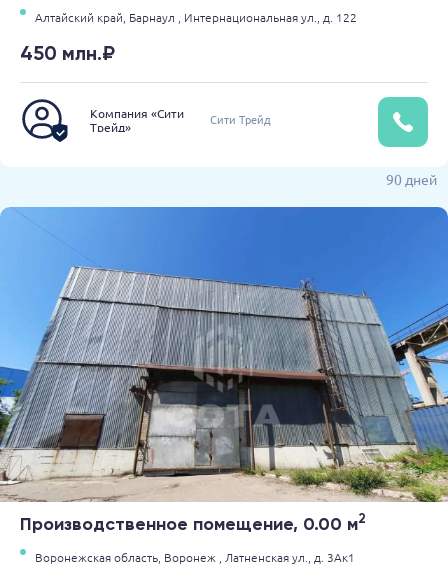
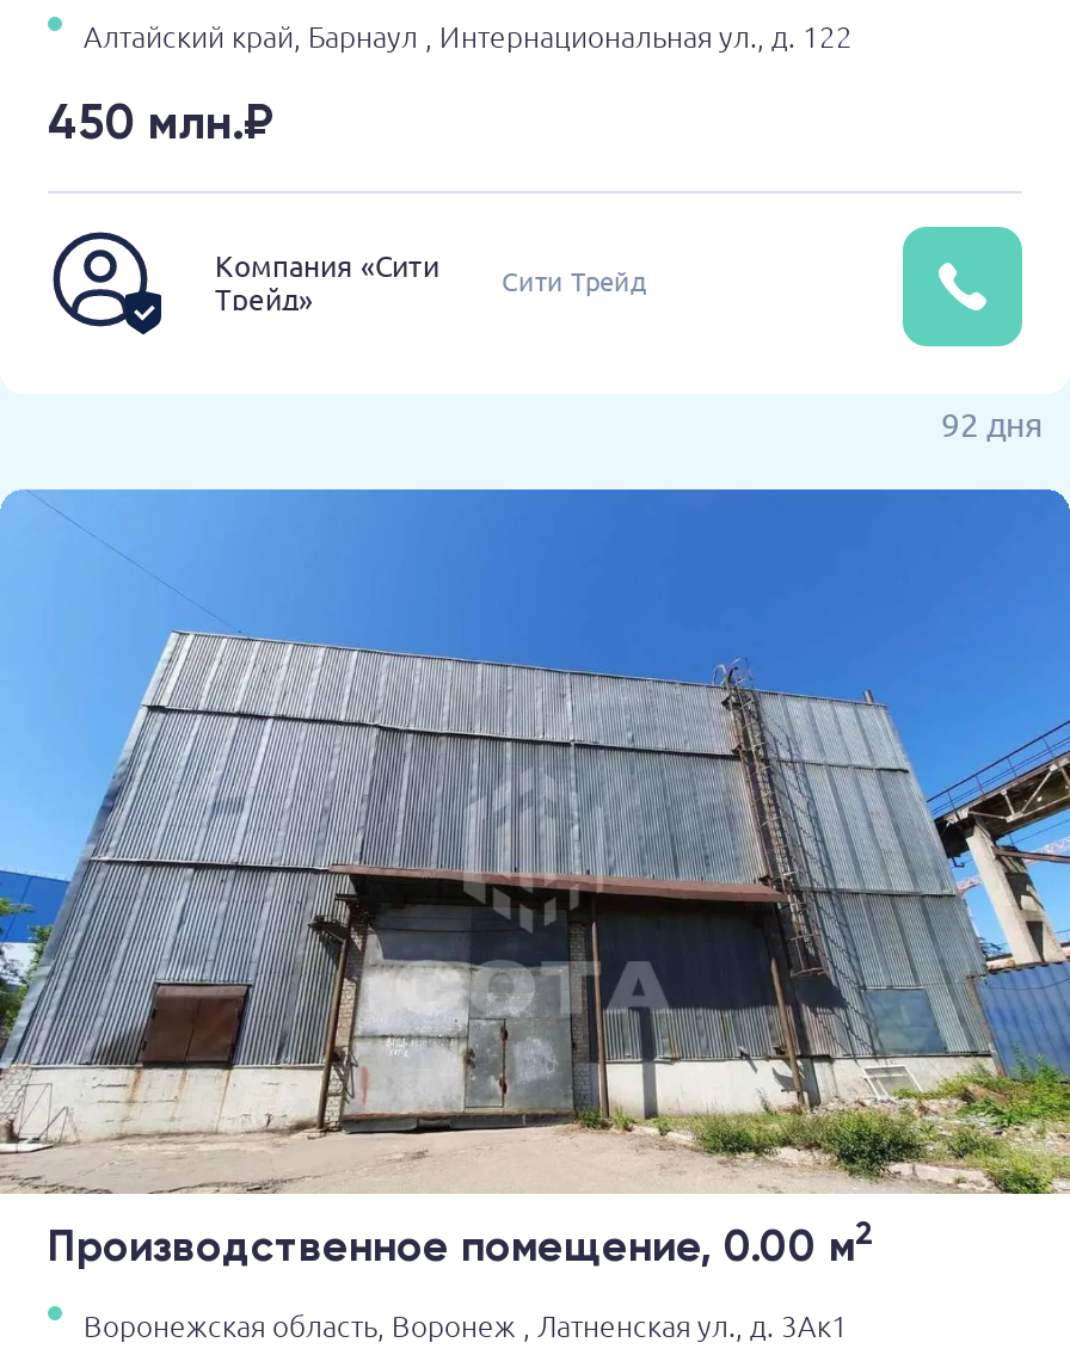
[386,170,437,188] 90 дней -> [941,401,1044,444] 92 дня

